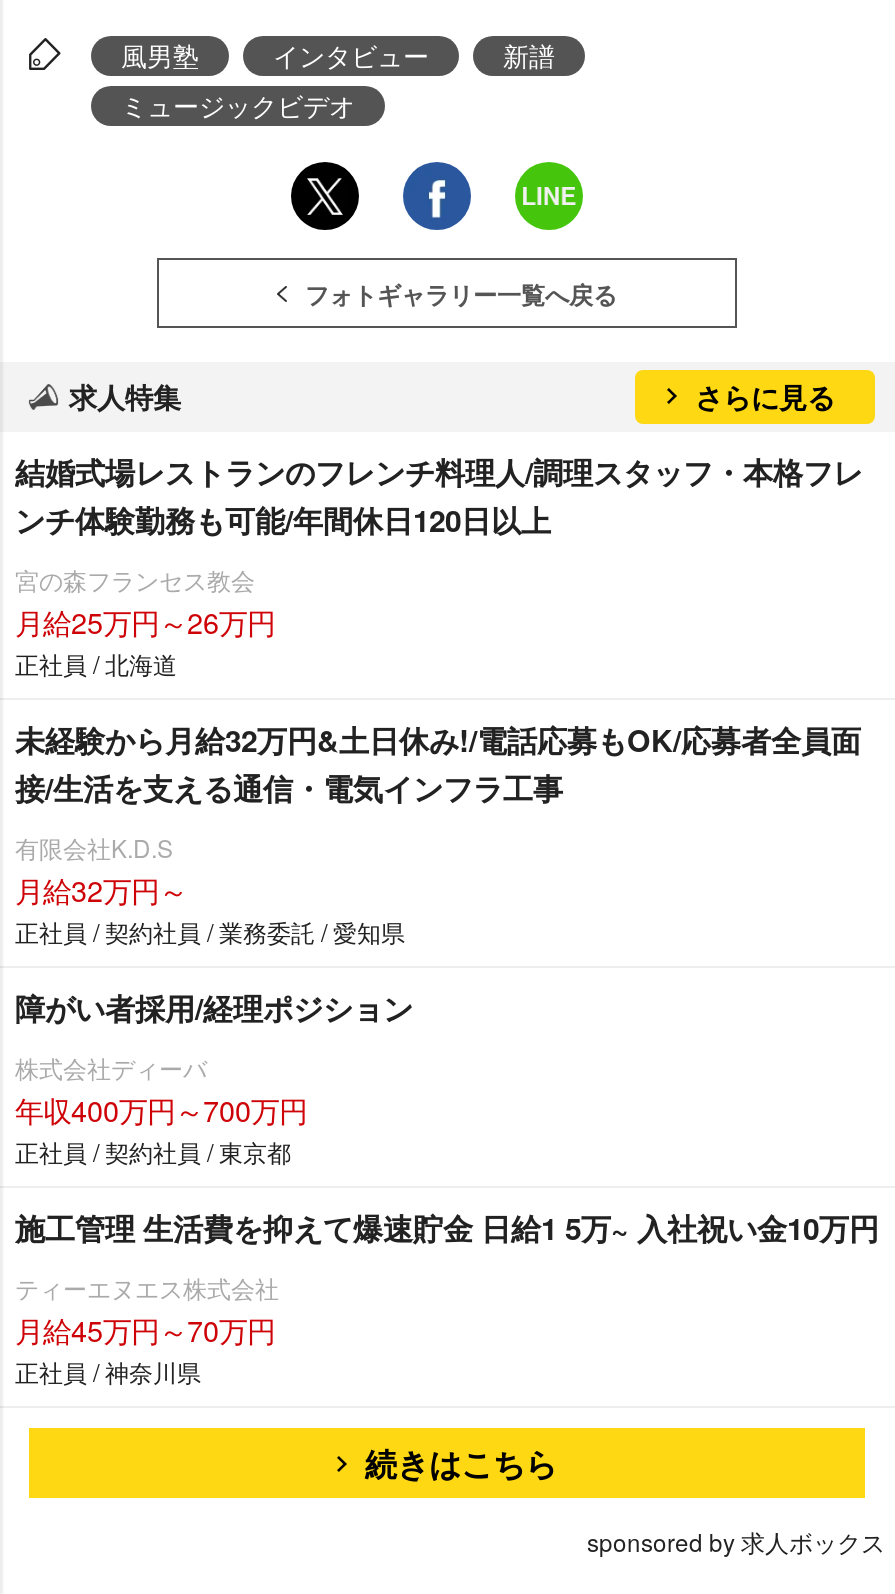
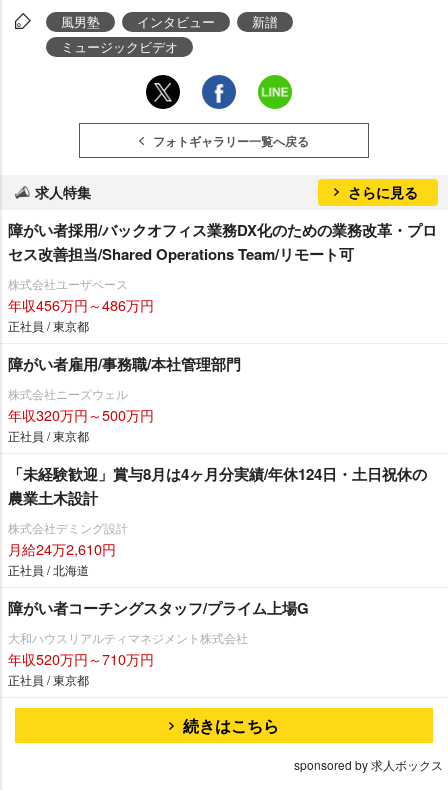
[15,450,863,642] 結婚式場レストランのフレンチ料理人/調理スタッフ・本格フレ | ンチ体験勤務も可能/年間休日120日以上 | 宮の森フランセス教会 | 月給25万円～26万円 -> [8,219,437,559] 障がい者採用/バックオフィス業務DX化のための業務改革・プロ | セス改善担当/Shared Operations Team/リモート可 | 株式会社ユーザベース | 年収456万円～486万円 | 正社員 / 東京都 | 障がい者雇用/事務職/本社管理部門 | 株式会社ニーズウェル | 年収320万円～500万円 | 正社員 / 東京都 | 「未経験歓迎」賞与8月は4ヶ月分実績/年休124日・土日祝休の | 農業土木設計 | 株式会社デミング設計 | 月給24万2,610円
moved [15,646,177,680] -> [8,561,89,578]: 正社員 / 北海道
[15,718,879,1388] 未経験から月給32万円&土日休み!/電話応募もOK/応募者全員面 | 接/生活を支える通信・電気インフラ工事 | 有限会社K.D.S | 月給32万円～ | 正社員 / 契約社員 / 業務委託 / 愛知県 | 障がい者採用/経理ポジション | 株式会社ディーバ | 年収400万円～700万円 | 正社員 / 契約社員 / 東京都 | 施工管理 生活費を抑えて爆速貯金 日給1 5万~ 入社祝い金10万円 | ティーエヌエス株式会社 | 月給45万円～70万円 | 正社員 / 神奈川県 -> [8,597,309,688] 障がい者コーチングスタッフ/プライム上場G | 大和ハウスリアルティマネジメント株式会社 | 年収520万円～710万円 | 正社員 / 東京都

